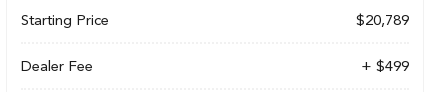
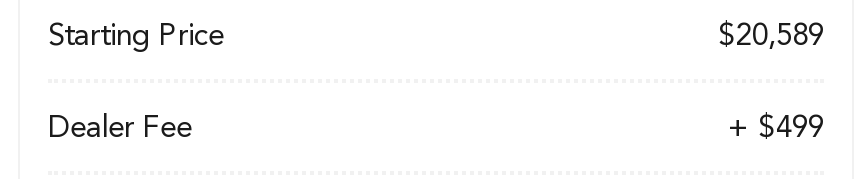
[356,11,409,29] $20,789 -> [718,17,824,53] $20,589

